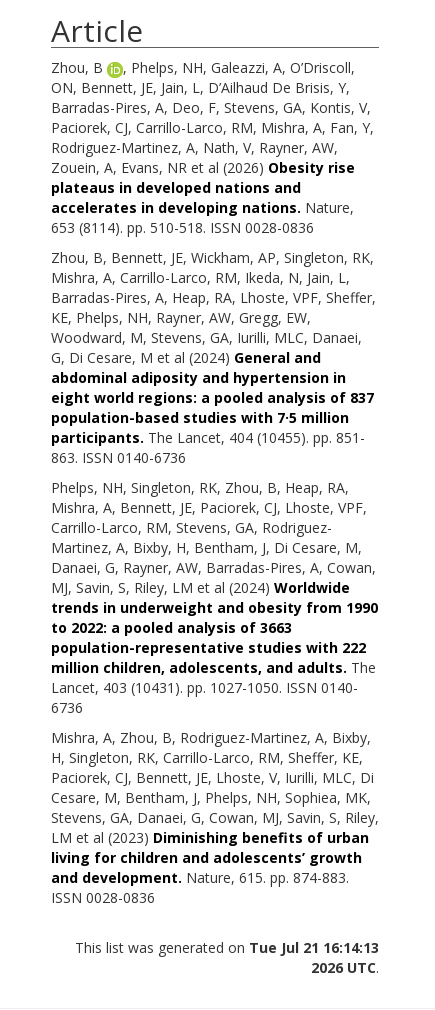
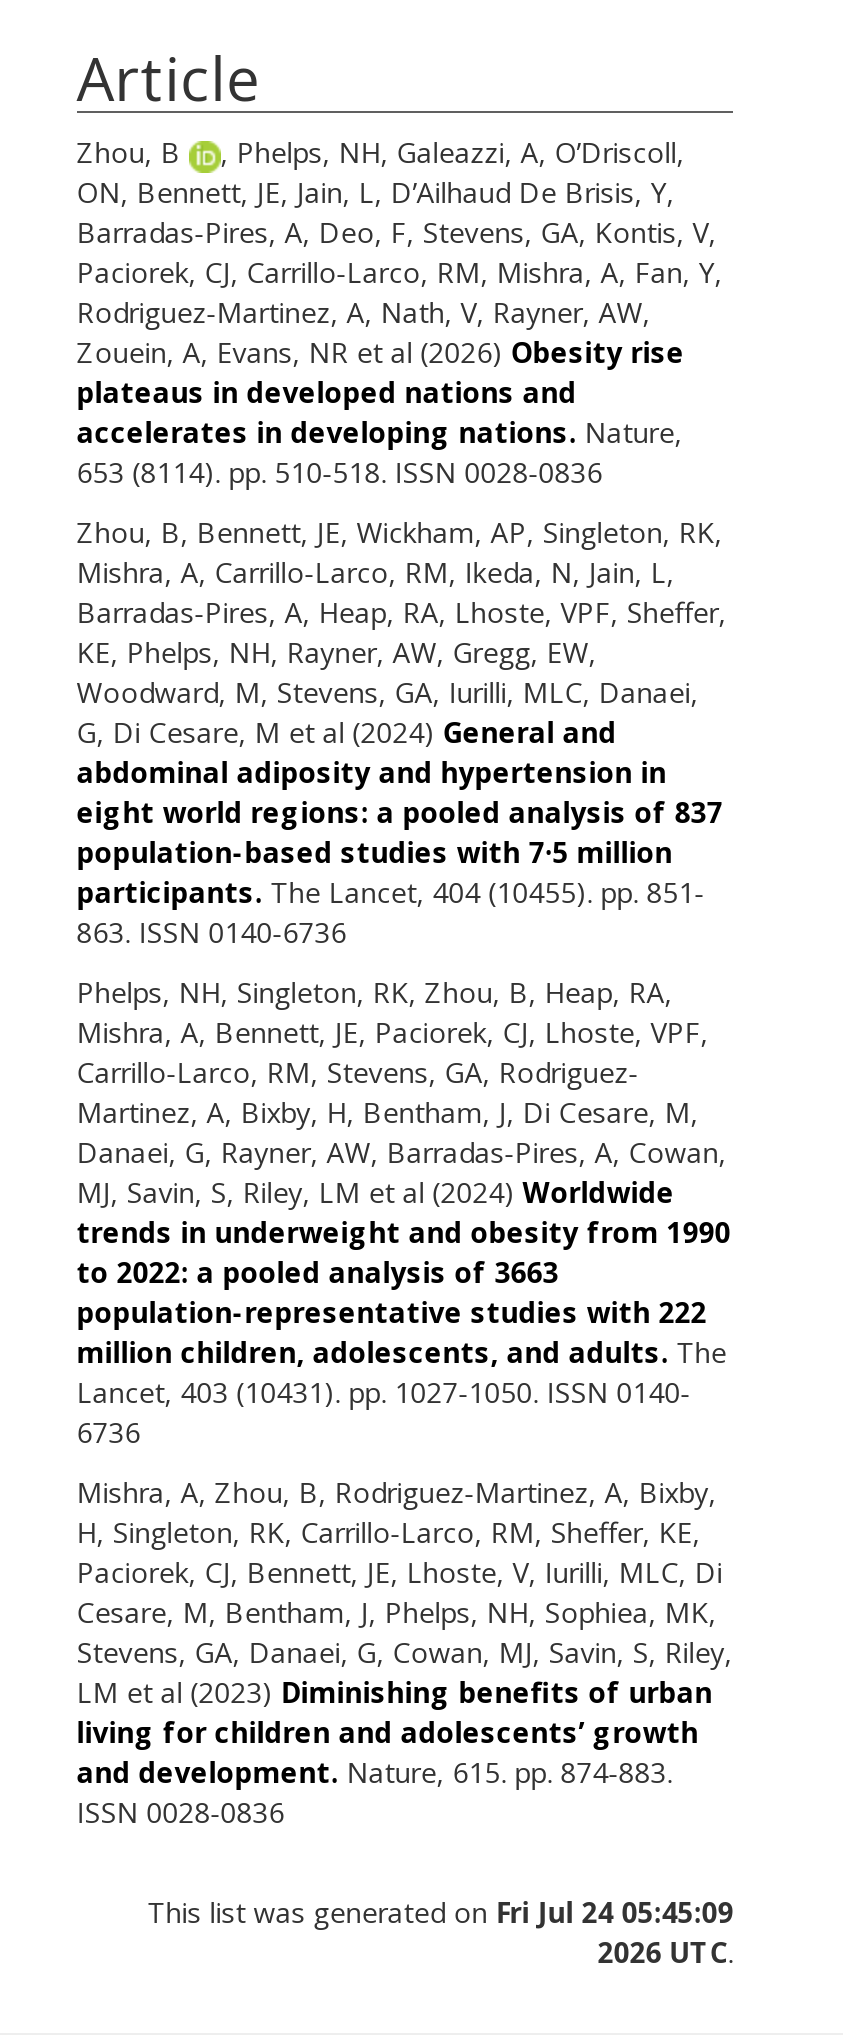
[75,938,379,957] This list was generated on Tue Jul 21 16:14:13 -> [147,1892,733,1930] This list was generated on Fri Jul 24 05:45:09

